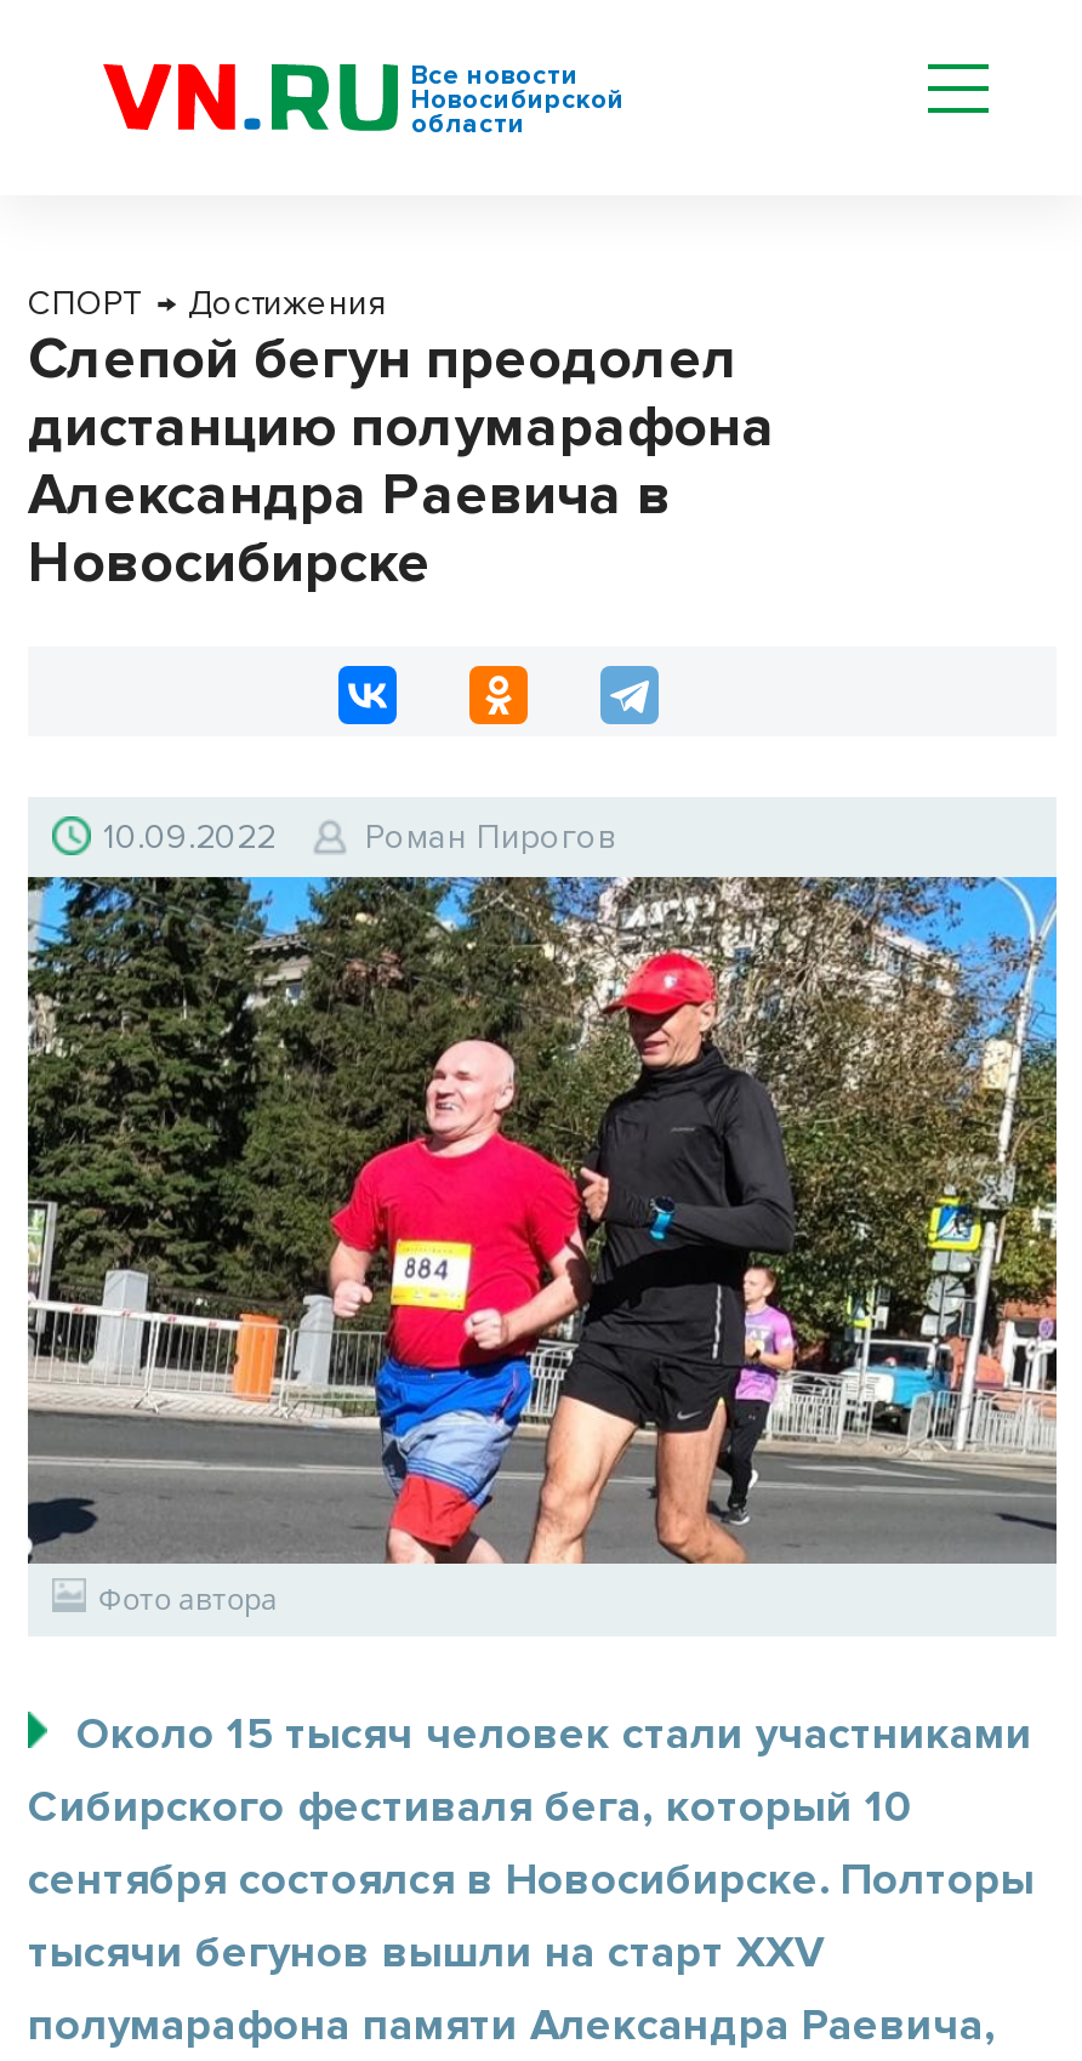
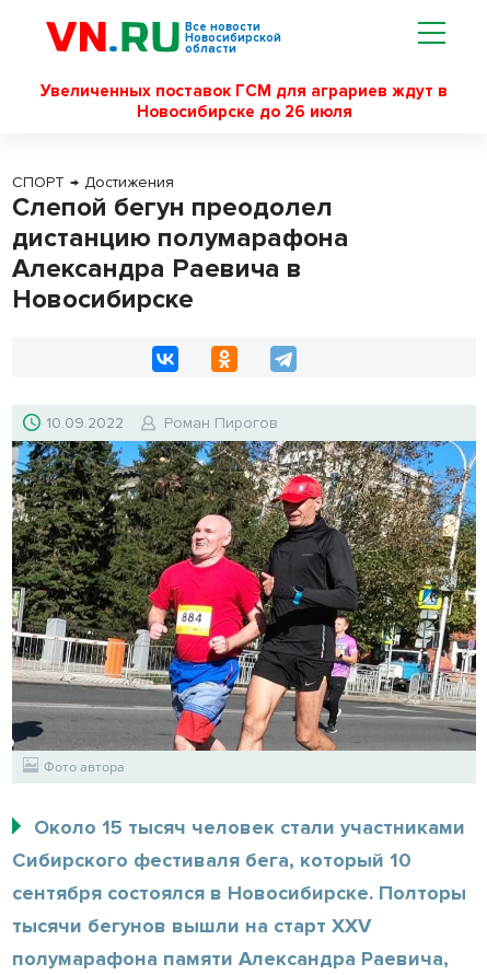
none -> [40,81,448,121] Увеличенных поставок ГСМ для аграриев ждут в | Новосибирске до 26 июля

